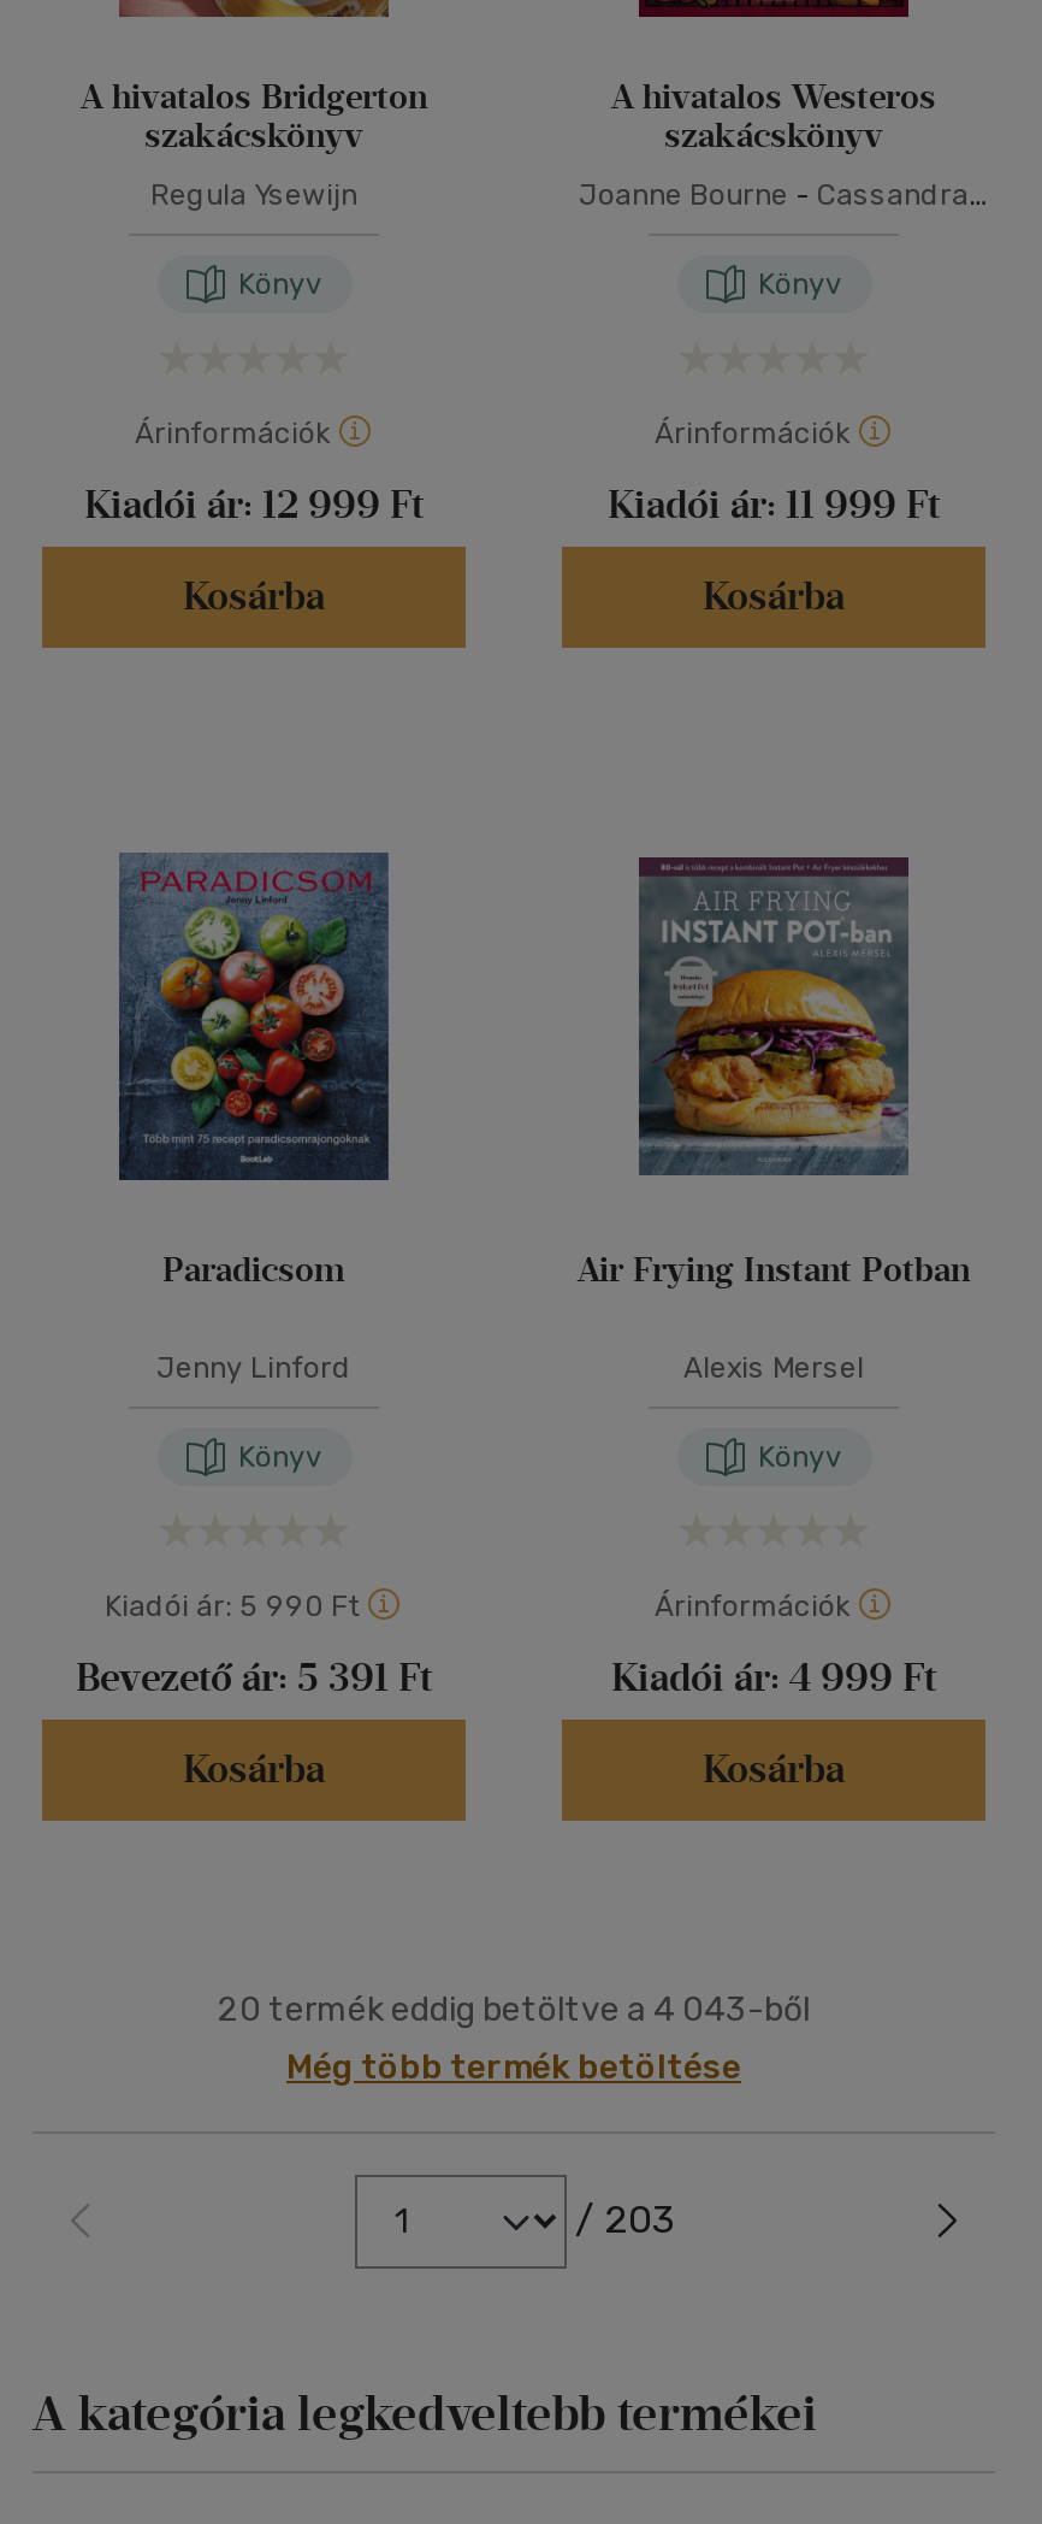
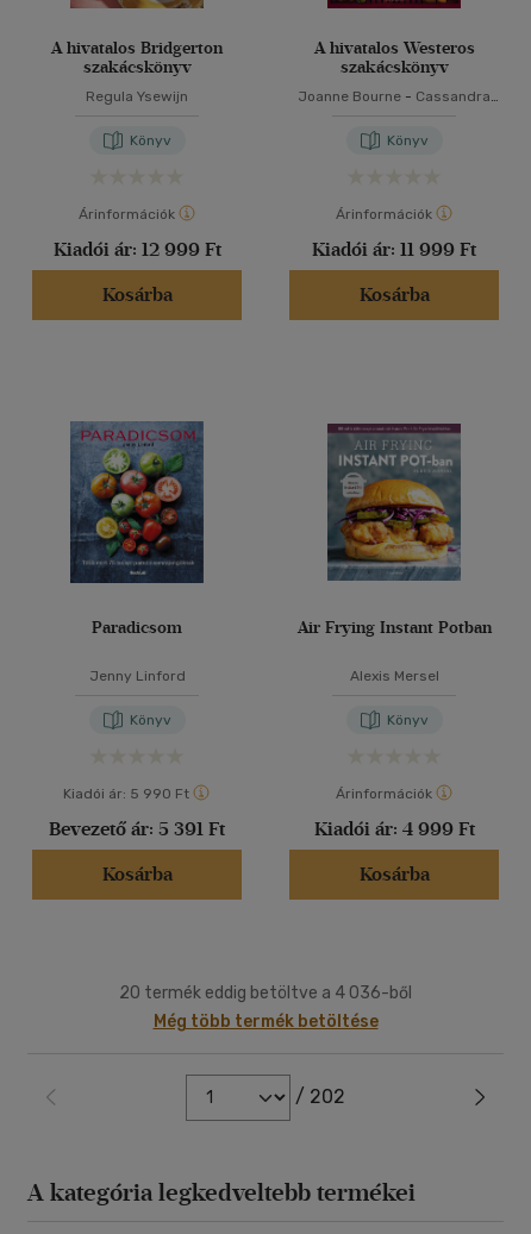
[218,1989,810,2030] 20 termék eddig betöltve a 4 043-ből -> [119,983,412,1003] 20 termék eddig betöltve a 4 036-ből
[575,2196,674,2242] / 203 -> [295,1085,345,1108] / 202

